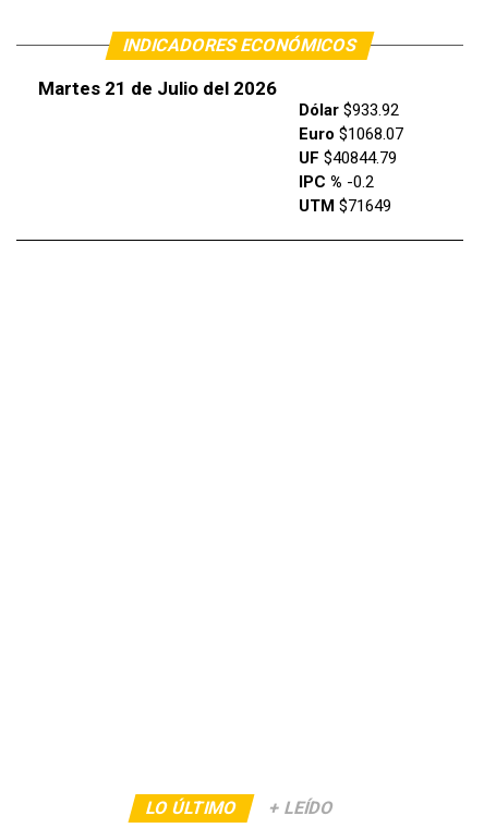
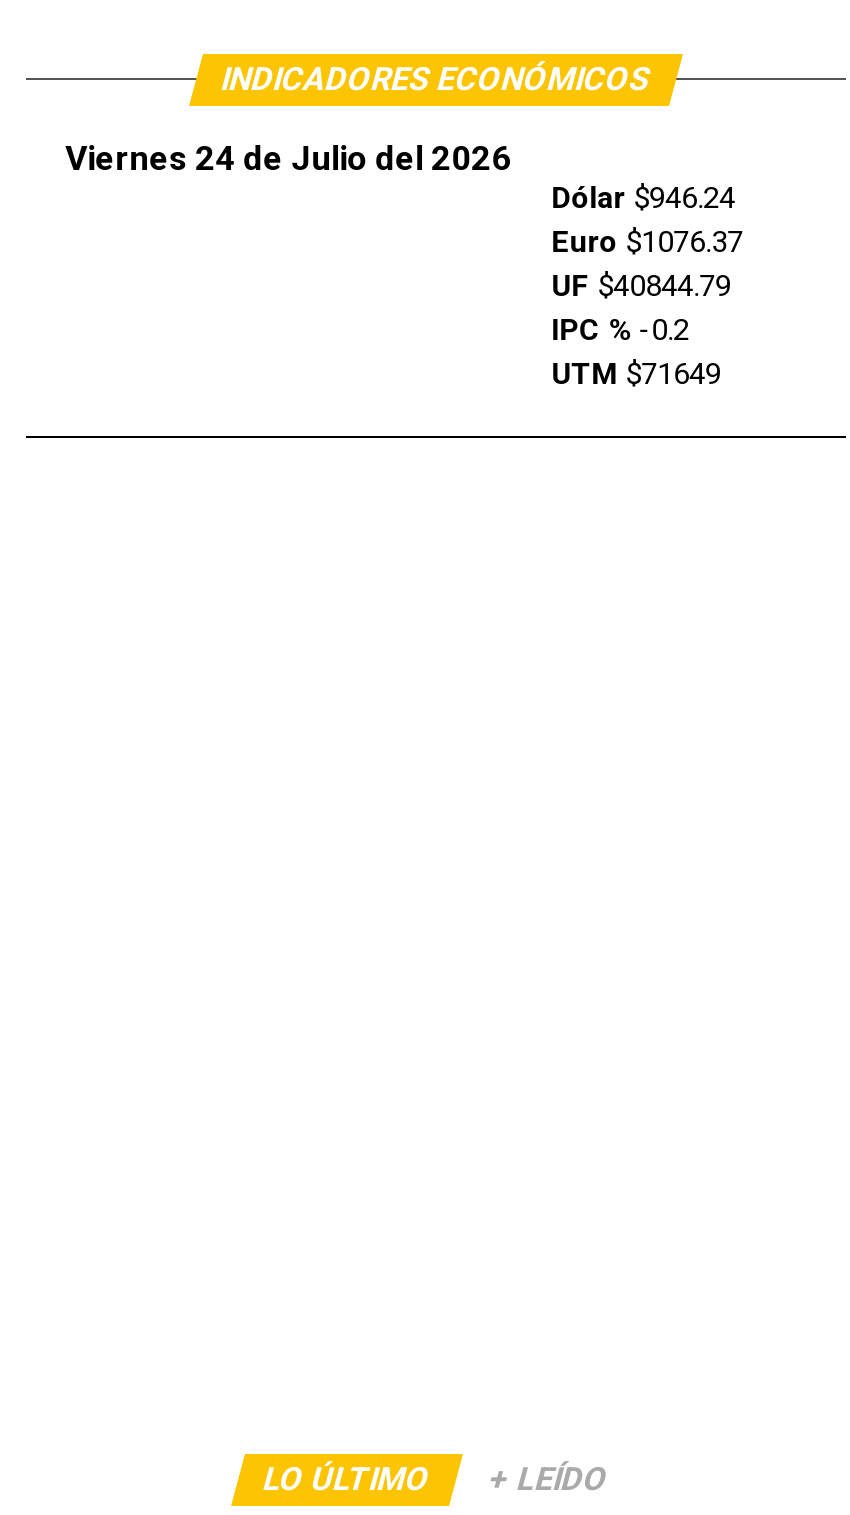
[38,77,277,99] Martes 21 de Julio del 2026 -> [65,139,511,179] Viernes 24 de Julio del 2026
[298,100,399,119] Dólar $933.92 -> [551,181,735,217] Dólar $946.24
[298,124,403,143] Euro $1068.07 -> [551,225,743,261] Euro $1076.37

